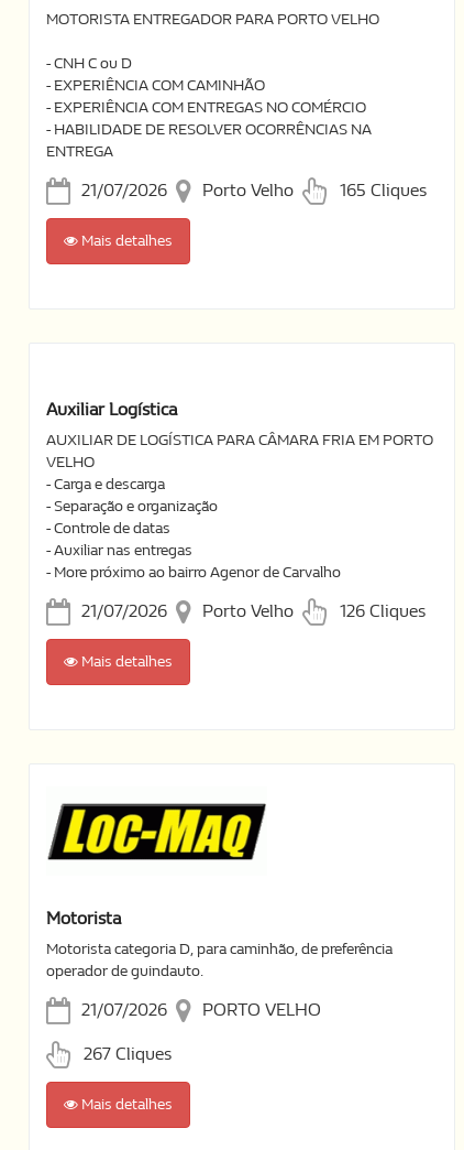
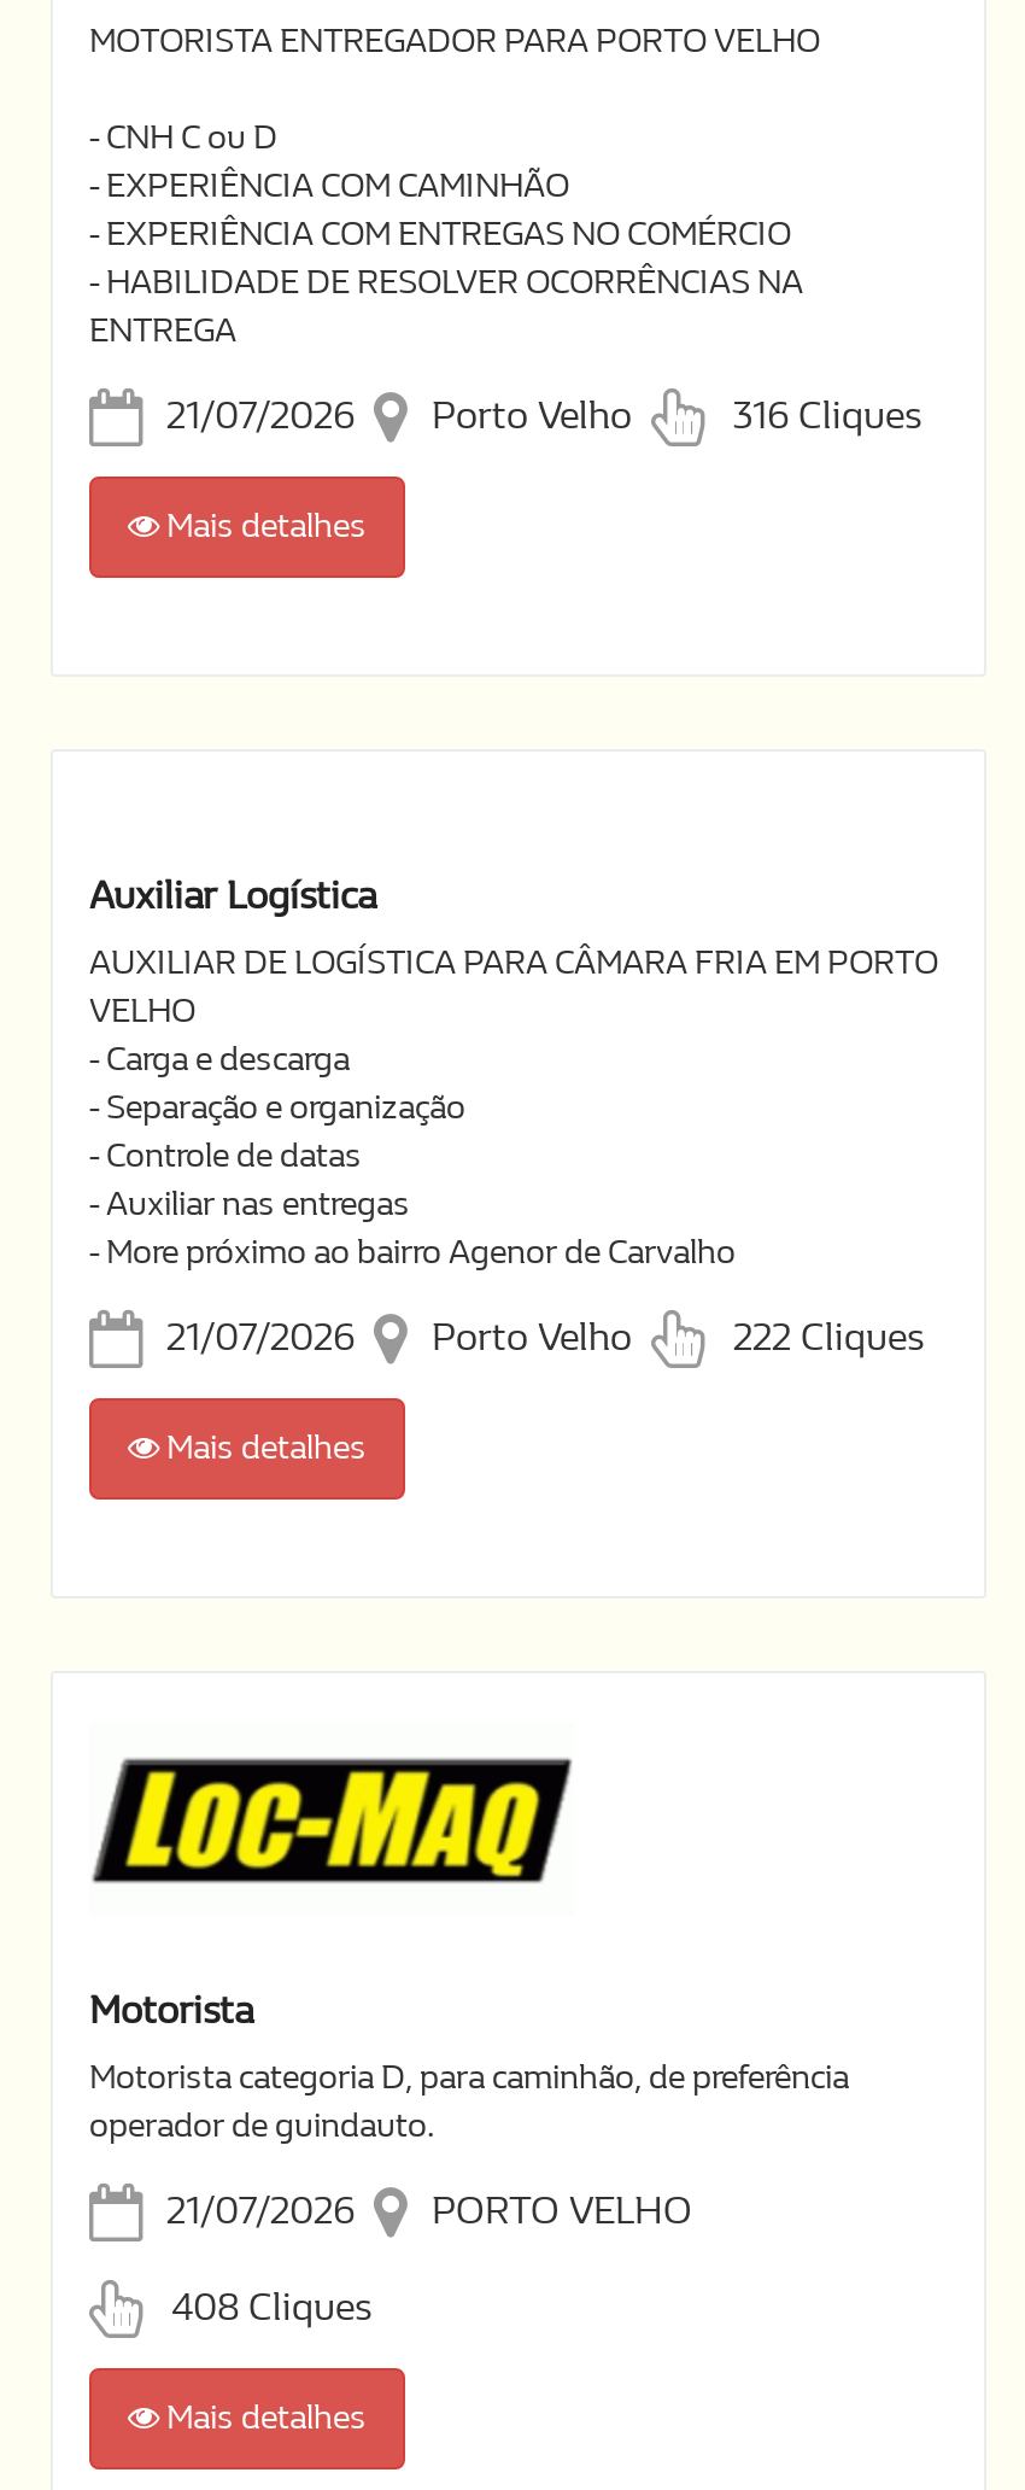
[340,180,427,200] 165 Cliques -> [733,392,921,438] 316 Cliques
[340,600,426,621] 126 Cliques -> [733,1314,924,1360] 222 Cliques
[84,1043,172,1064] 267 Cliques -> [171,2284,371,2330] 408 Cliques

